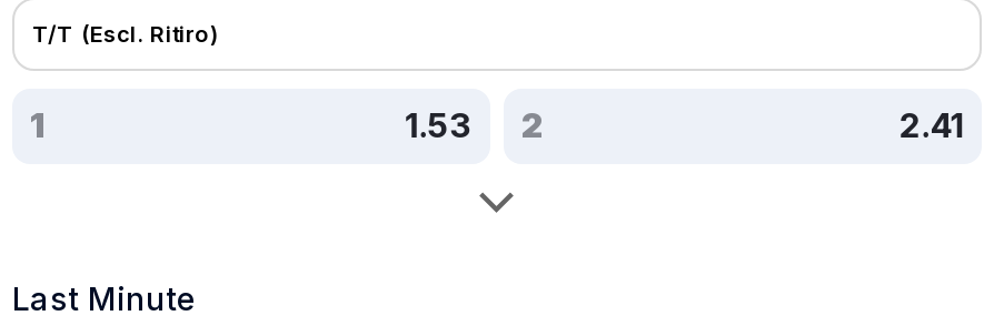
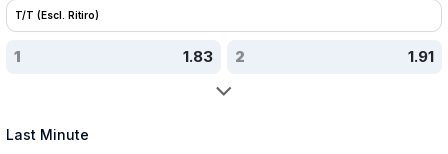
[405,104,544,146] 1.53 2 -> [183,47,245,66] 1.83 2
[899,104,964,146] 2.41 -> [408,47,434,66] 1.91

